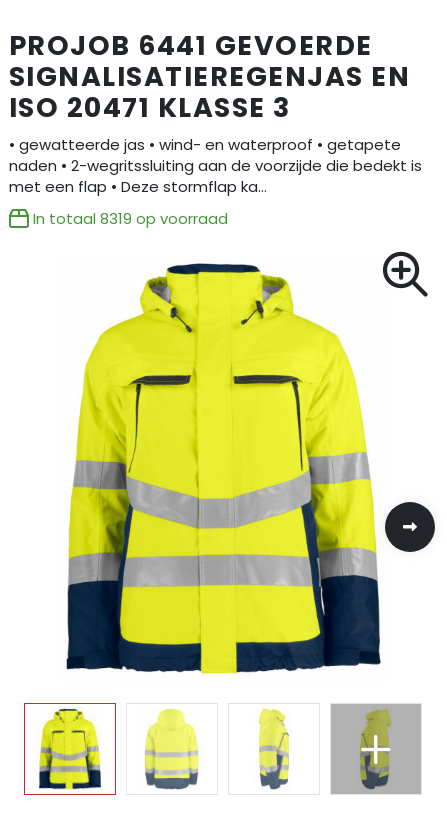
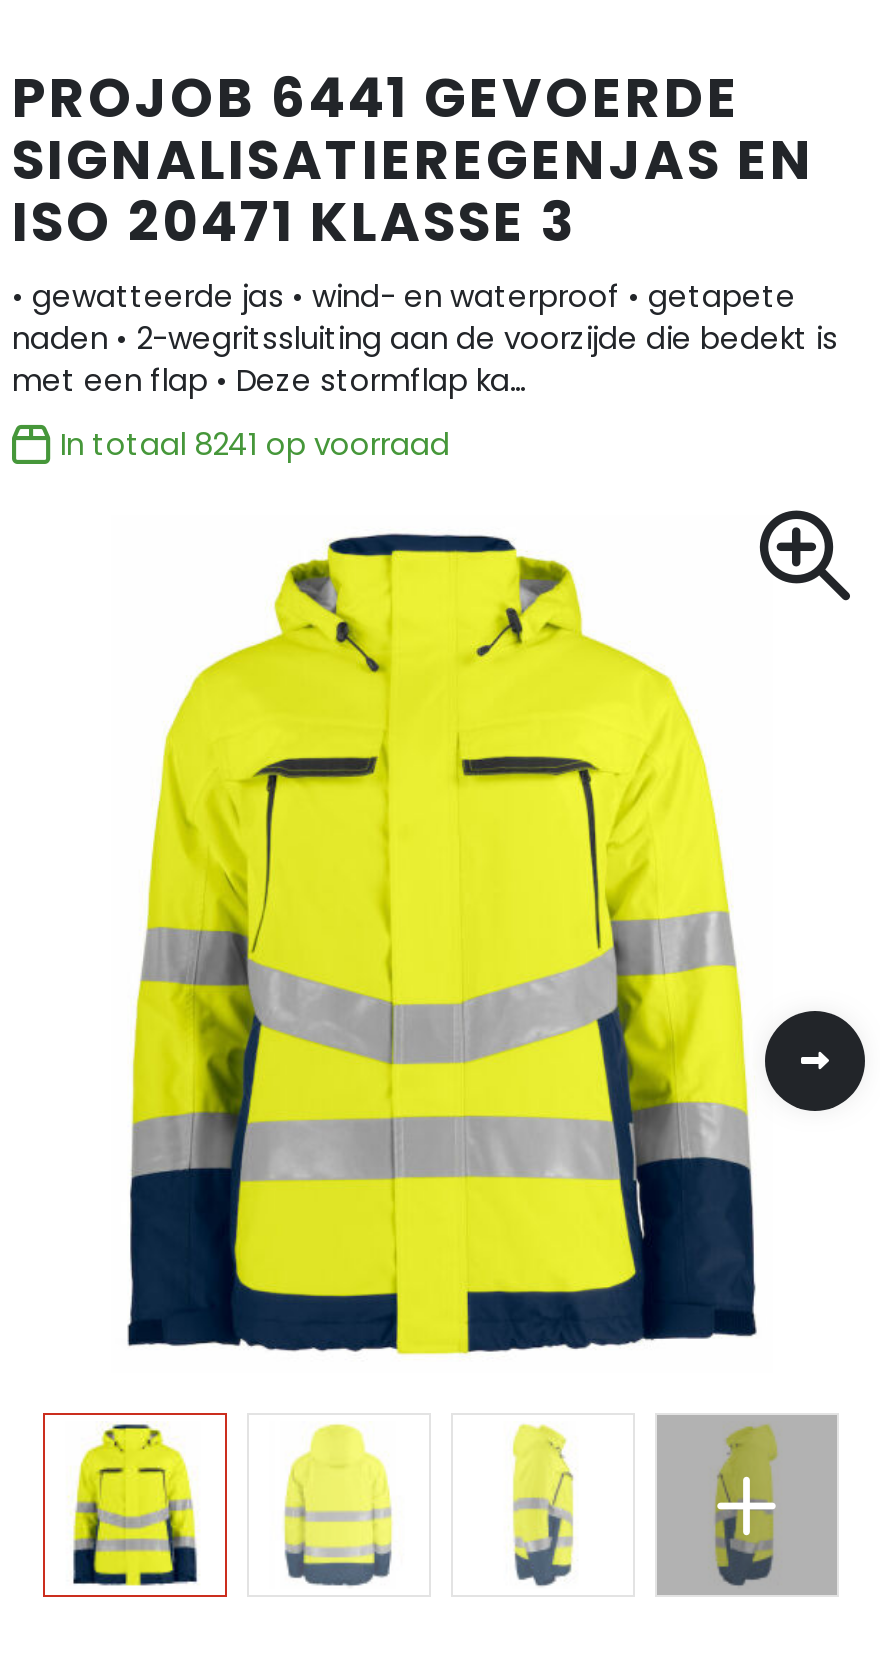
[32,208,227,229] In totaal 8319 op voorraad -> [60,423,450,465] In totaal 8241 op voorraad

